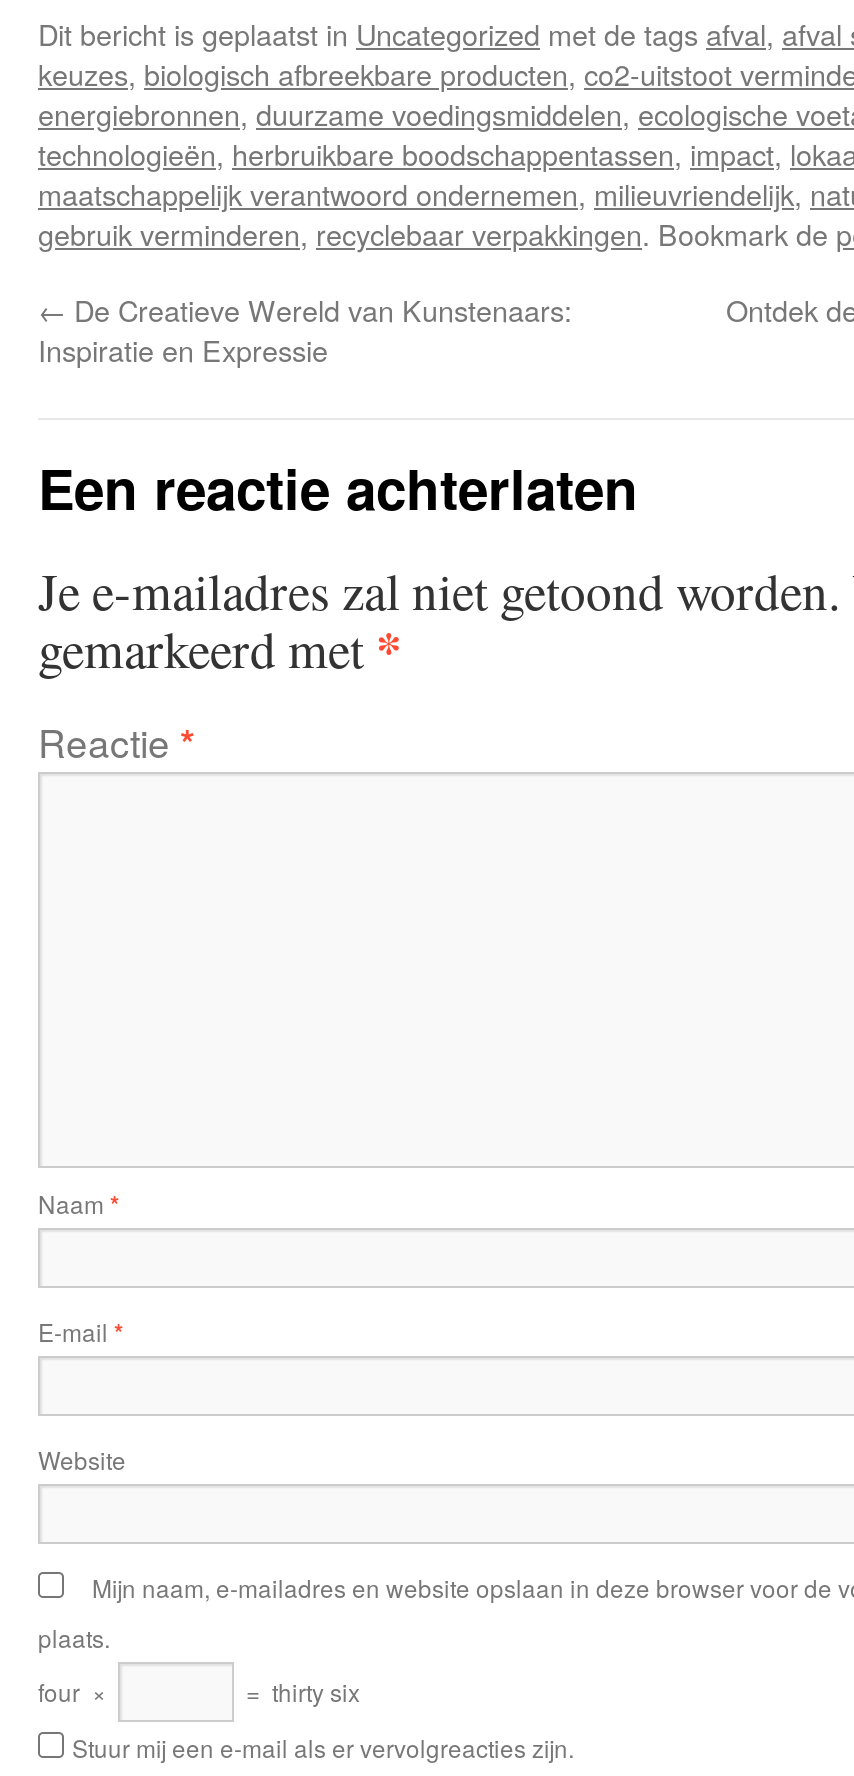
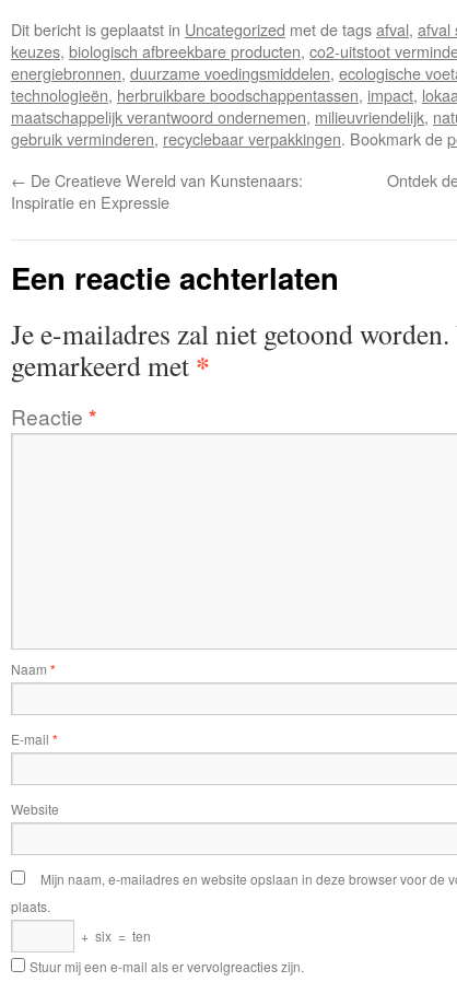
[38,1674,360,1708] four × | = thirty six -> [78,926,151,945] + six = ten

